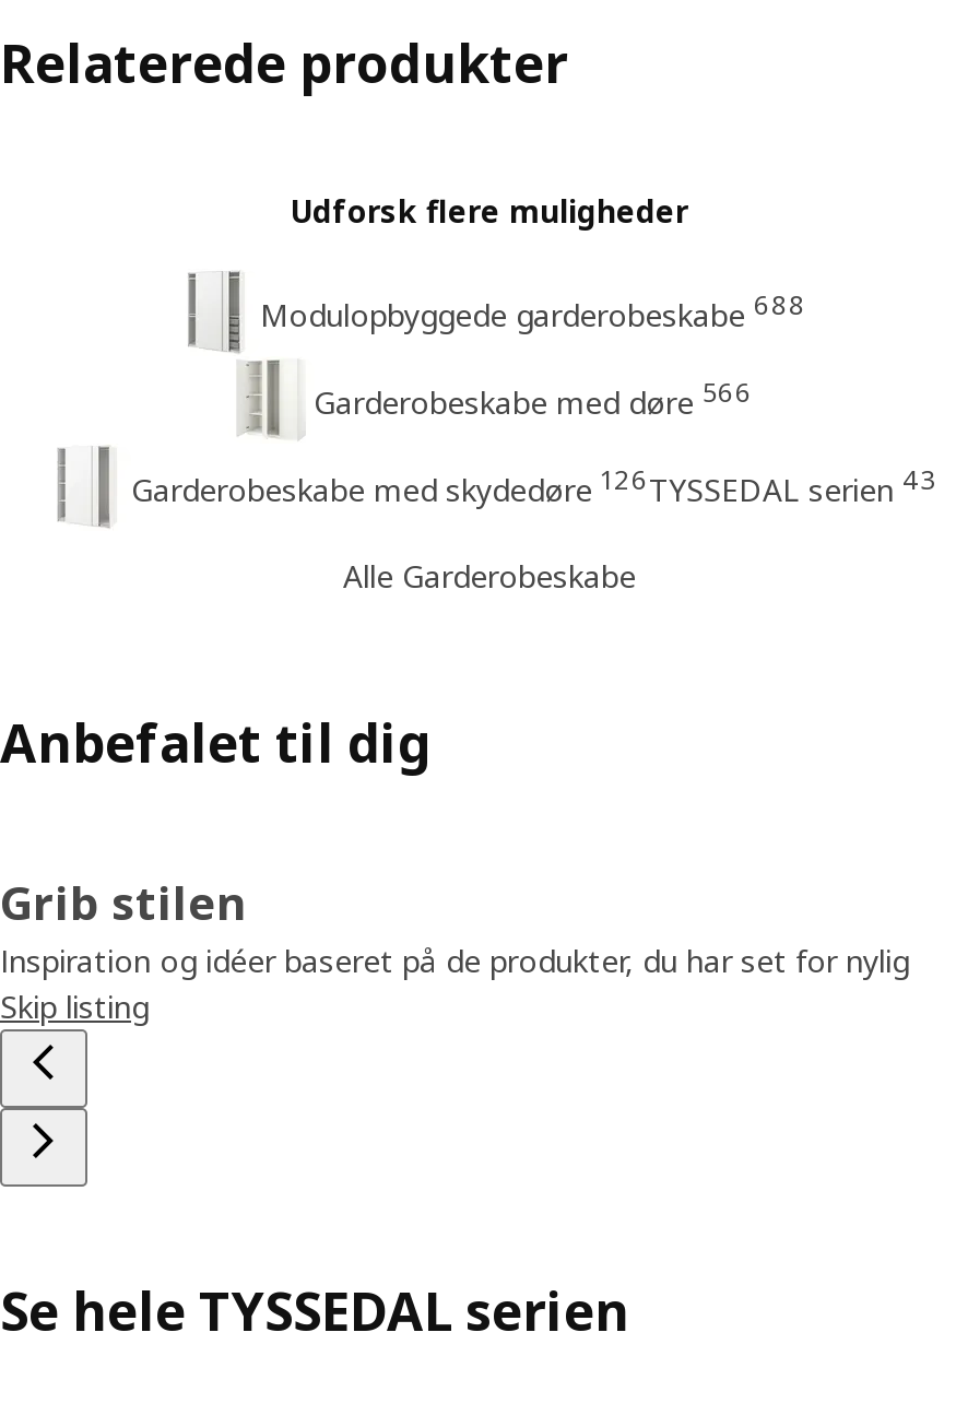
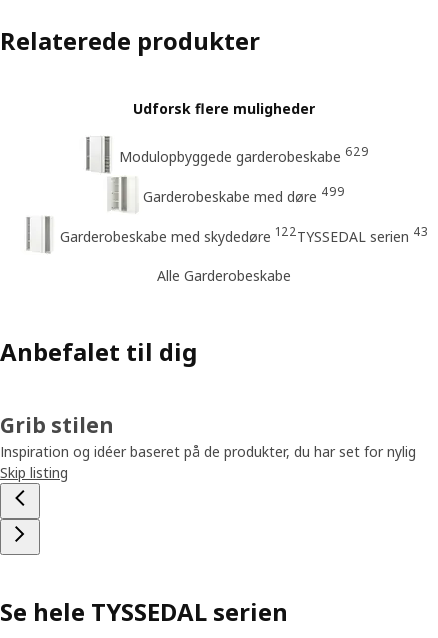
[260,287,806,337] Modulopbyggede garderobeskabe 688 -> [119,143,369,166] Modulopbyggede garderobeskabe 629
[314,375,753,424] Garderobeskabe med døre 566 -> [143,183,345,206] Garderobeskabe med døre 499
[131,462,935,511] Garderobeskabe med skydedøre 126TYSSEDAL serien 43 -> [60,223,428,246] Garderobeskabe med skydedøre 122TYSSEDAL serien 43

